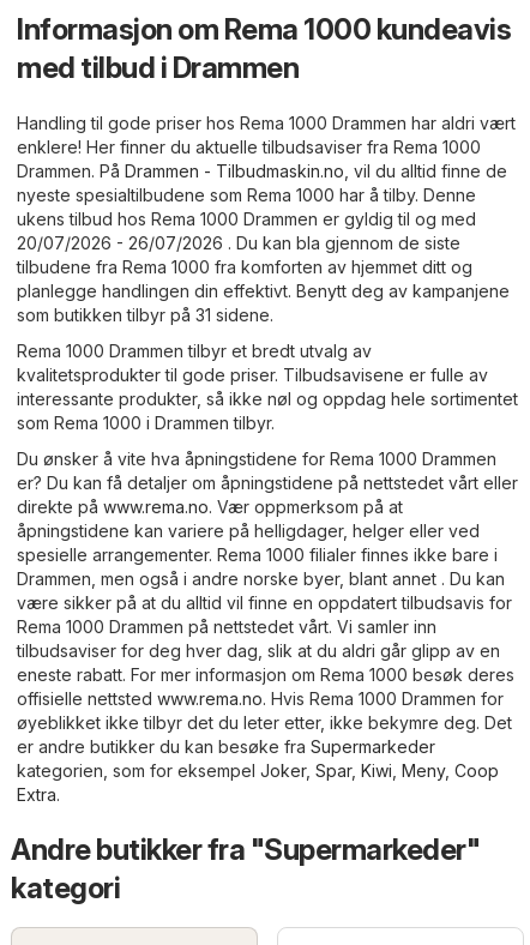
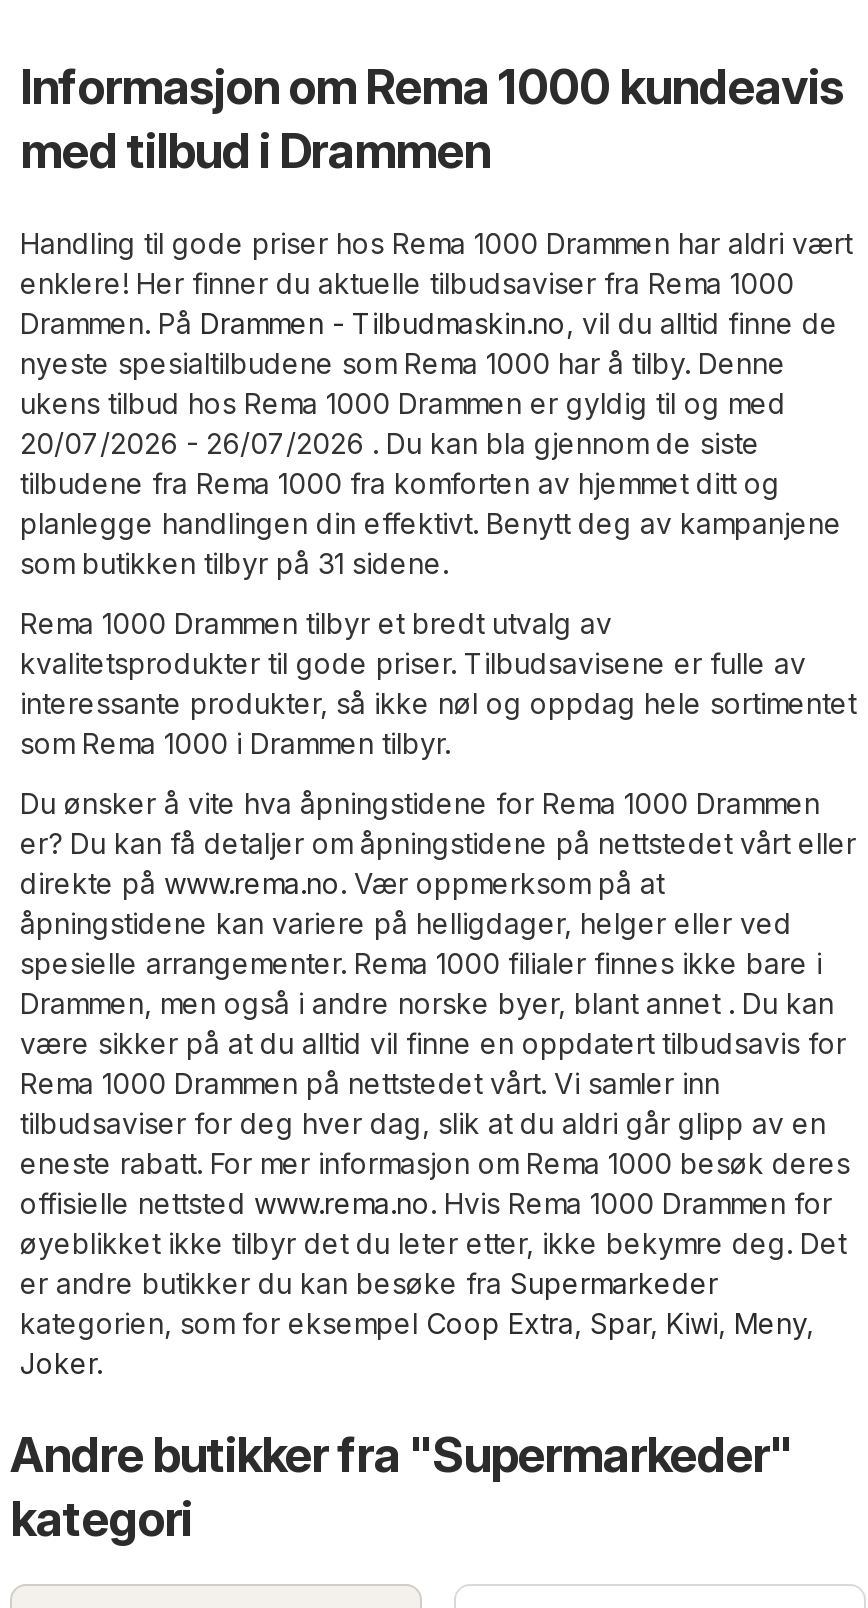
[17,760,499,805] kategorien, som for eksempel Joker, Spar, Kiwi, Meny, Coop | Extra. -> [20,1307,814,1381] kategorien, som for eksempel Coop Extra, Spar, Kiwi, Meny, | Joker.

